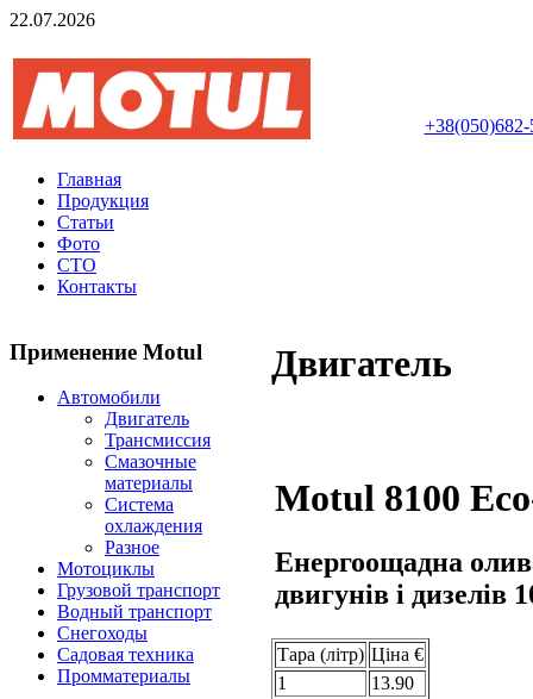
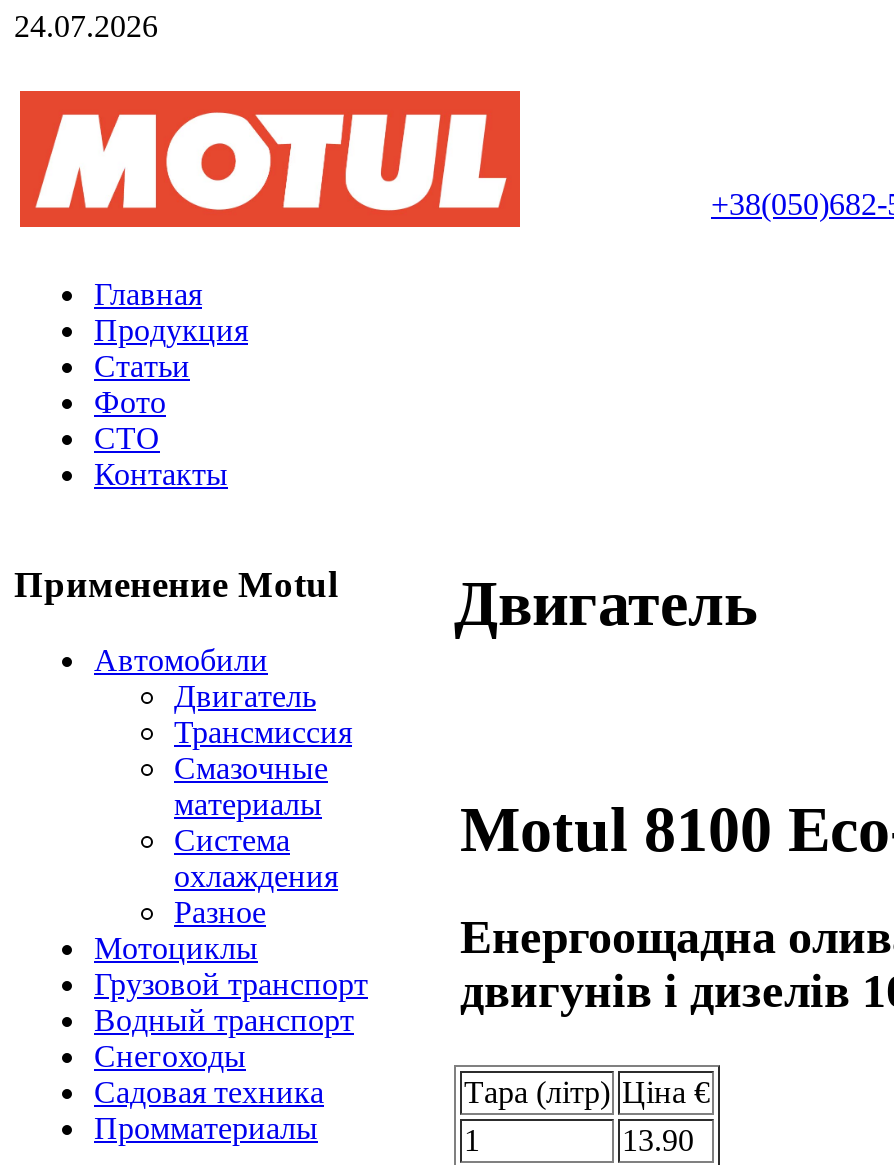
[10,10,95,30] 22.07.2026 -> [14,9,158,43] 24.07.2026

